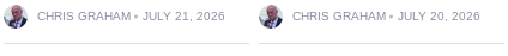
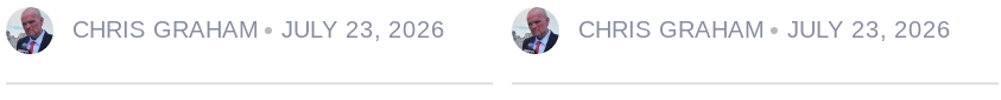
[37,10,225,23] CHRIS GRAHAM JULY 21, 2026 -> [72,16,445,42] CHRIS GRAHAM JULY 23, 2026
[292,10,480,23] CHRIS GRAHAM JULY 20, 2026 -> [578,16,951,42] CHRIS GRAHAM JULY 23, 2026

